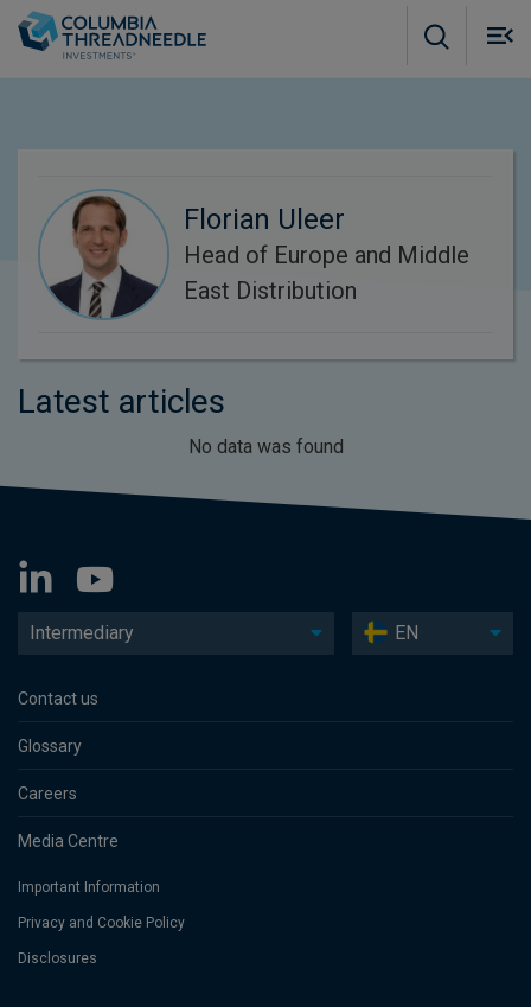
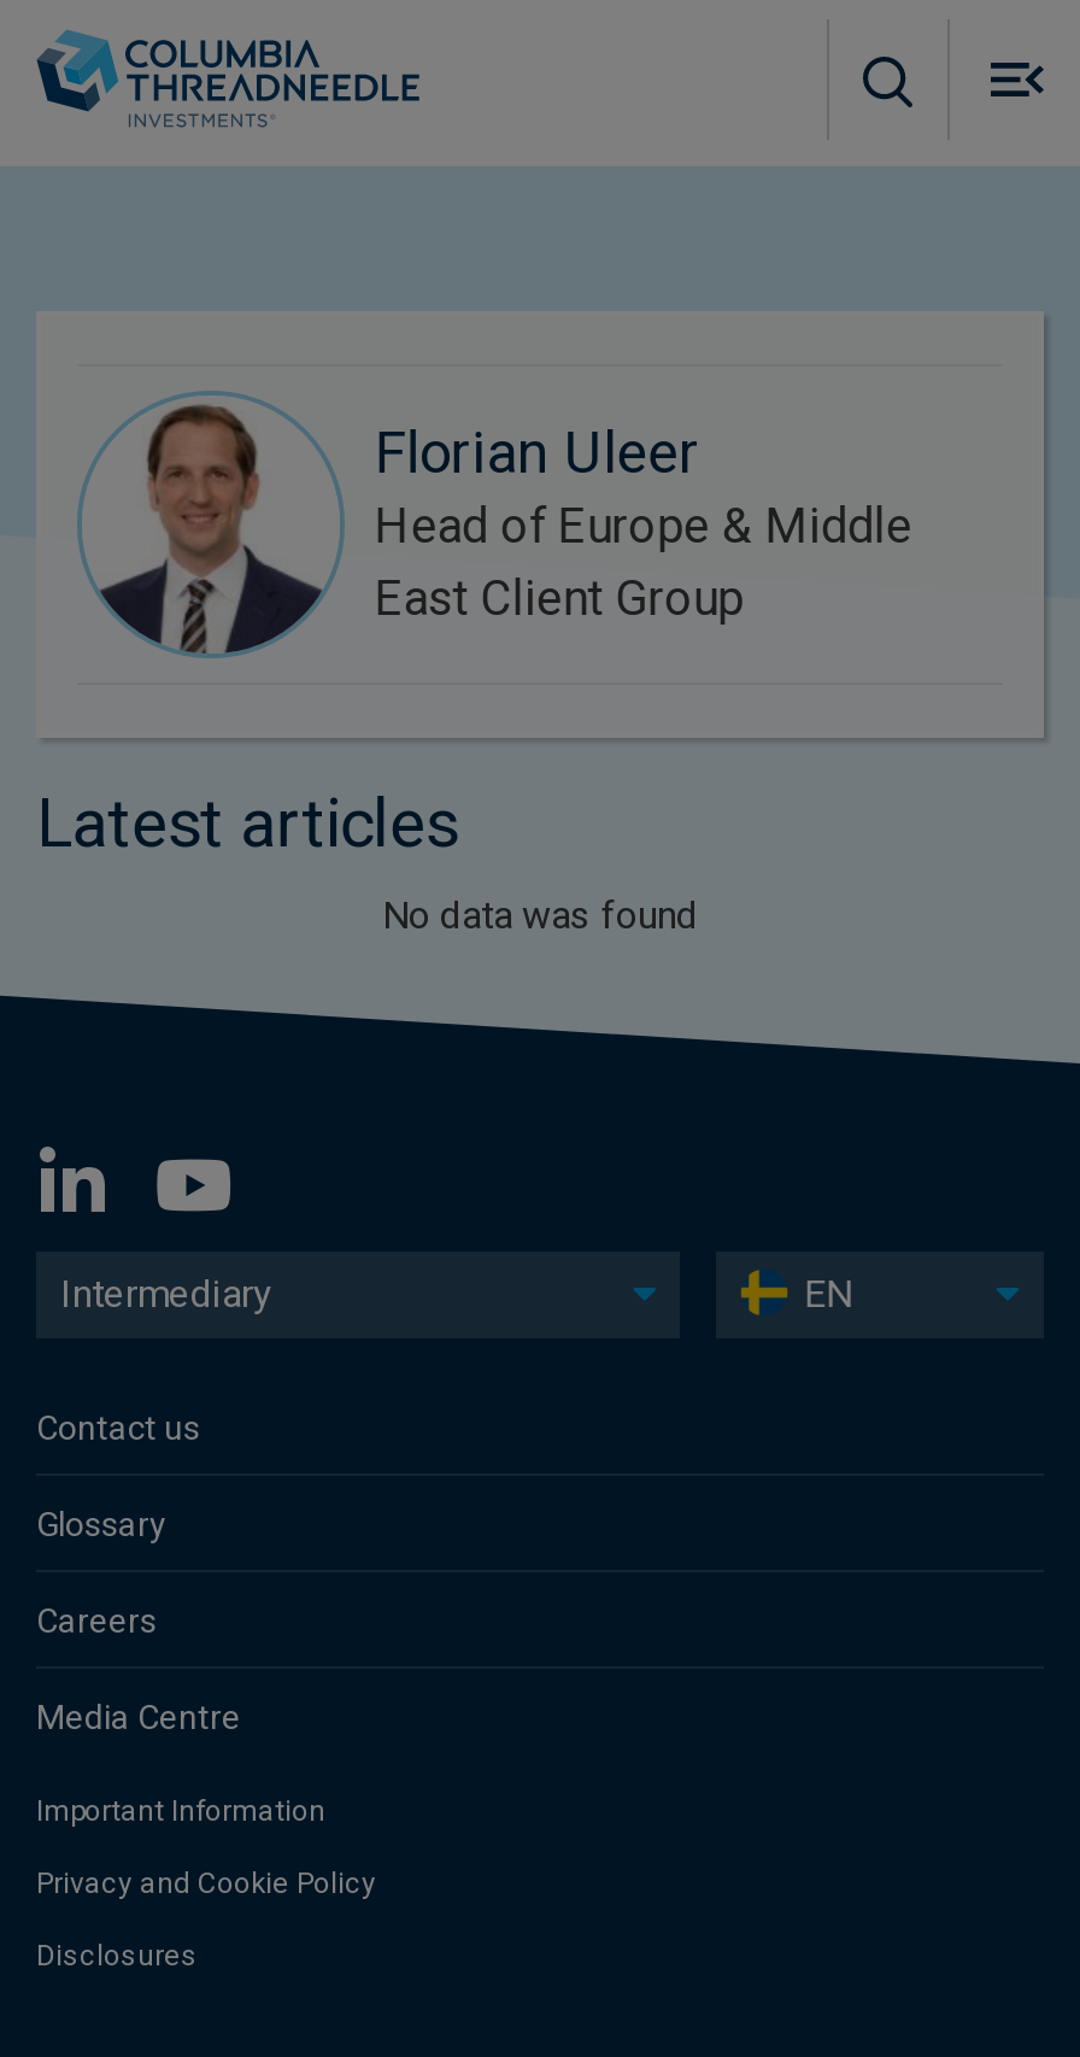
[184,240,470,304] Head of Europe and Middle | East Distribution -> [375,496,912,626] Head of Europe & Middle | East Client Group

